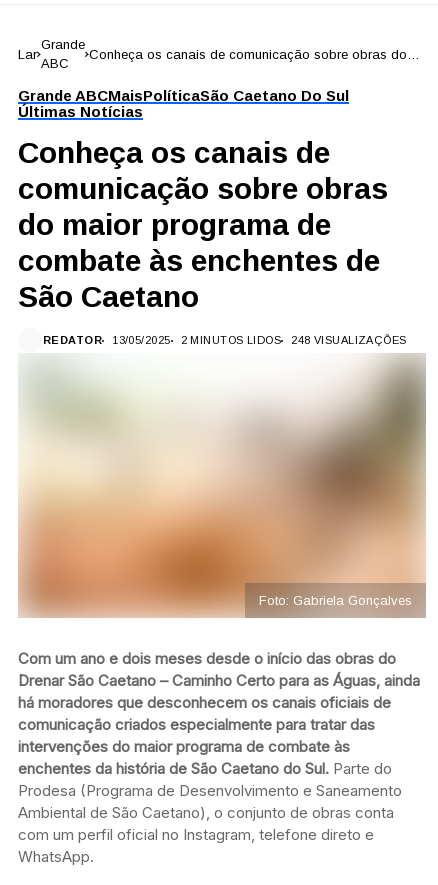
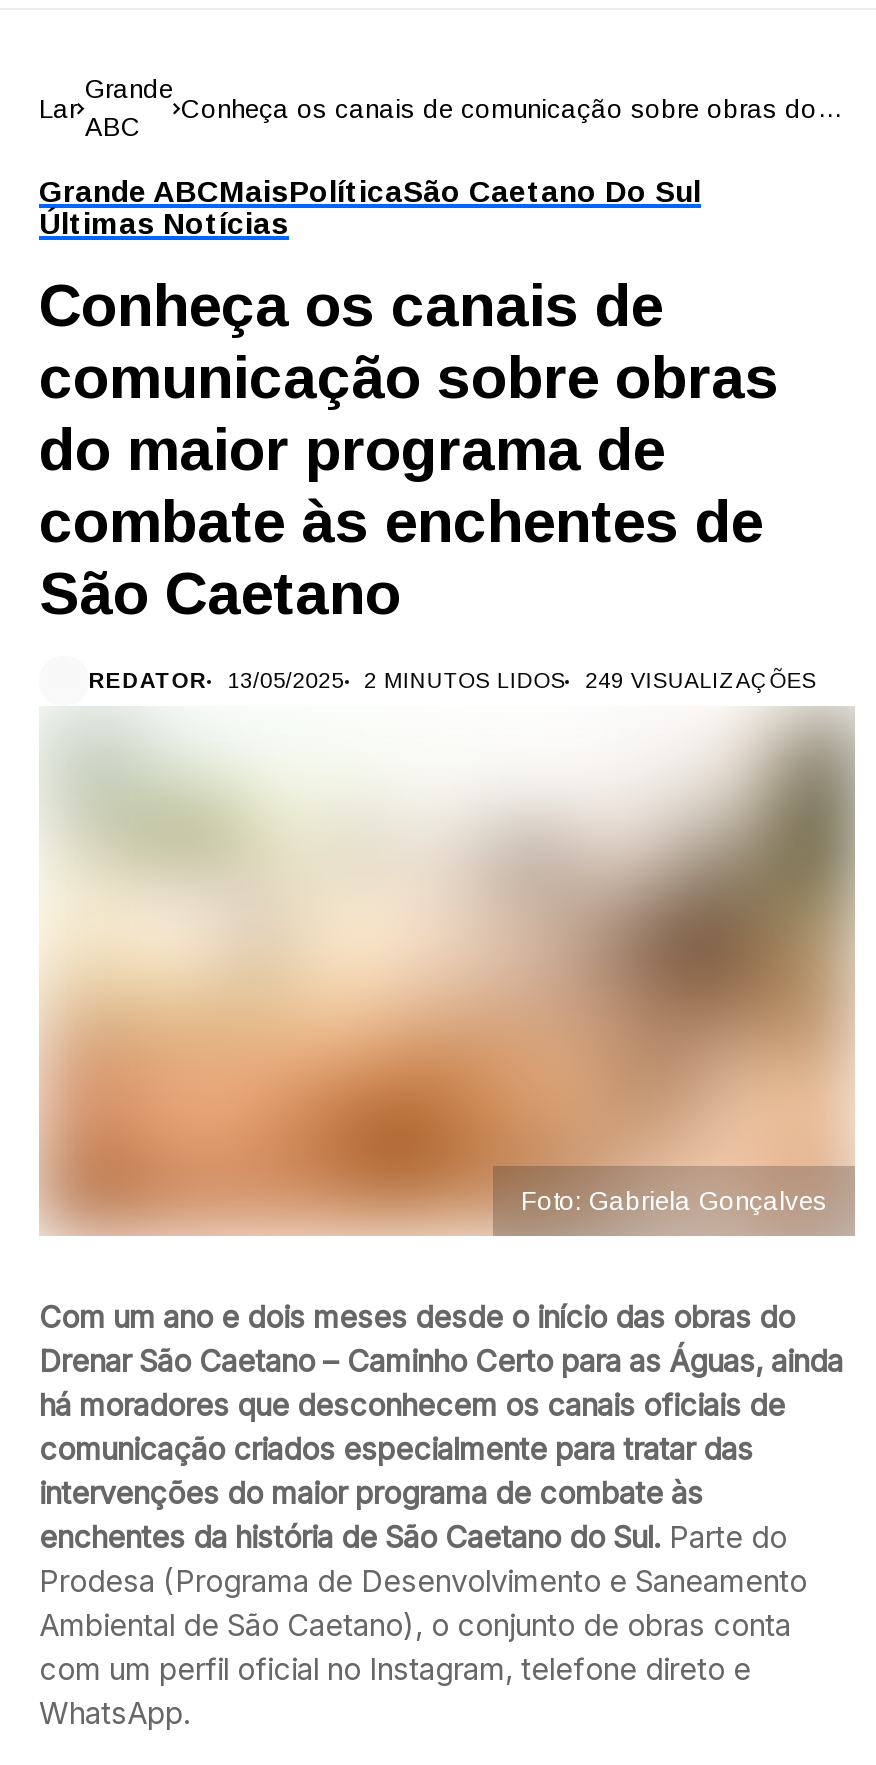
[291,334,407,346] 248 VISUALIZAÇÕES -> [585,668,816,692] 249 VISUALIZAÇÕES

